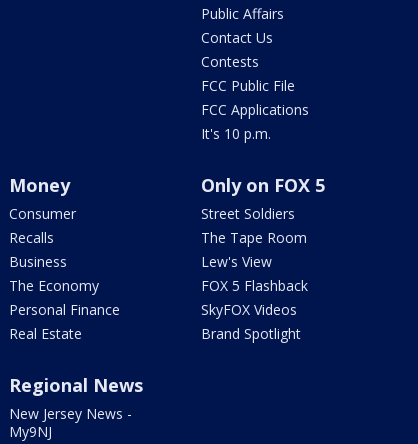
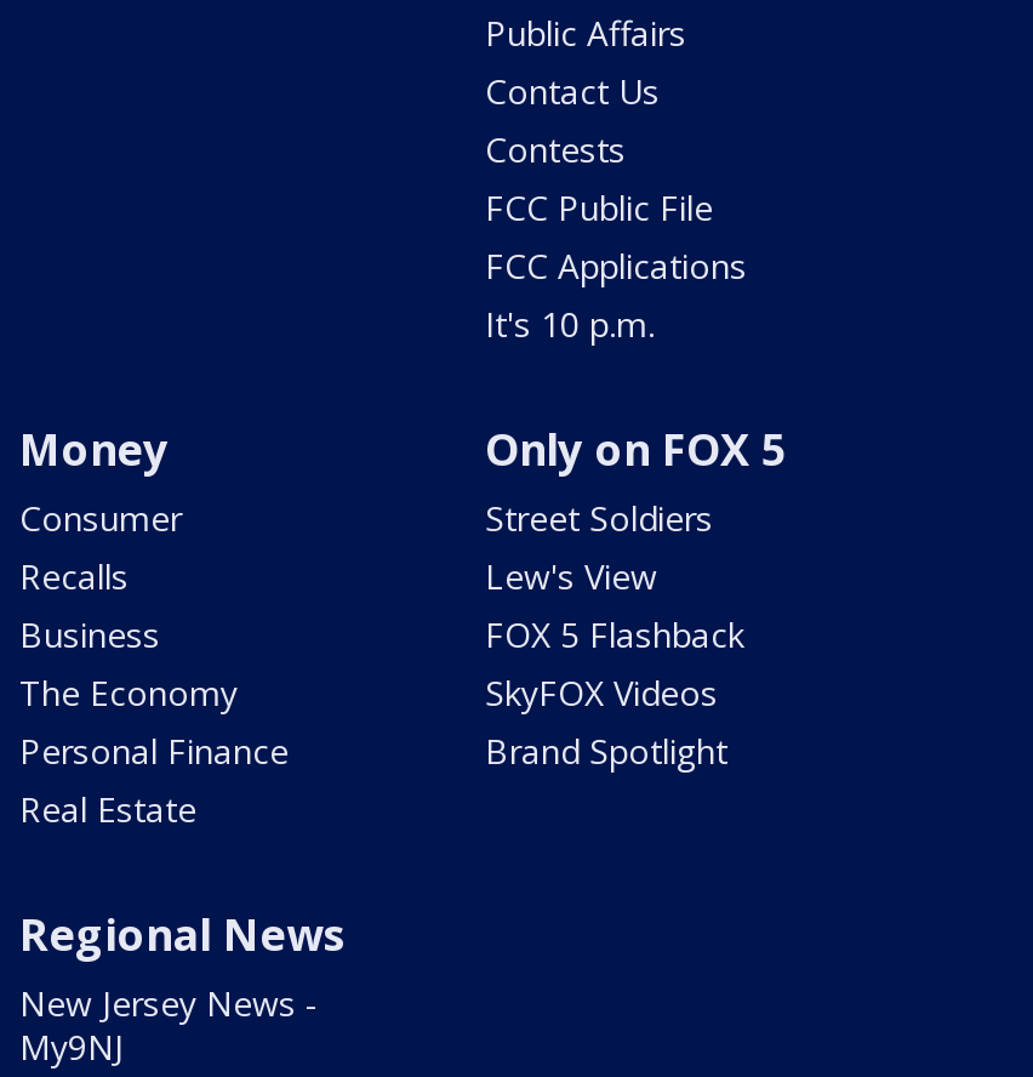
[201,228,307,247] The Tape Room -> none
moved [201,252,308,343] -> [485,553,744,774]: Lew's View | FOX 5 Flashback | SkyFOX Videos | Brand Spotlight

